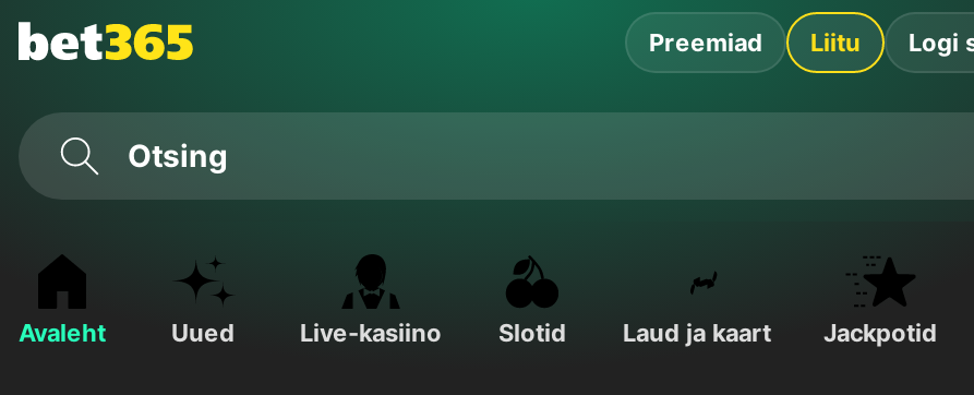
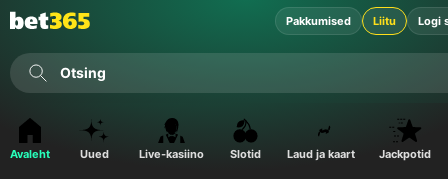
[649,26,762,57] Preemiad -> [286,13,351,27] Pakkumised

